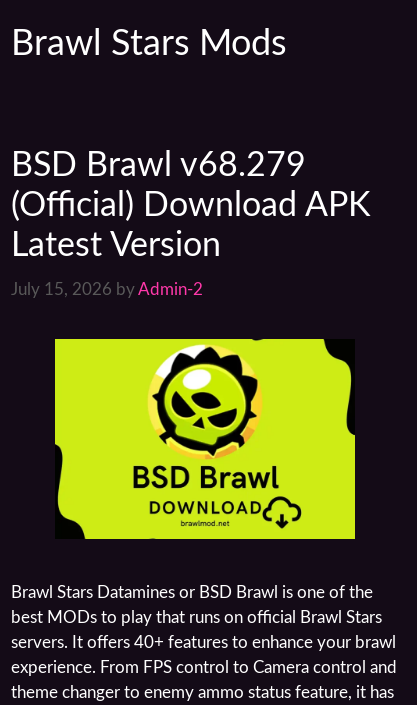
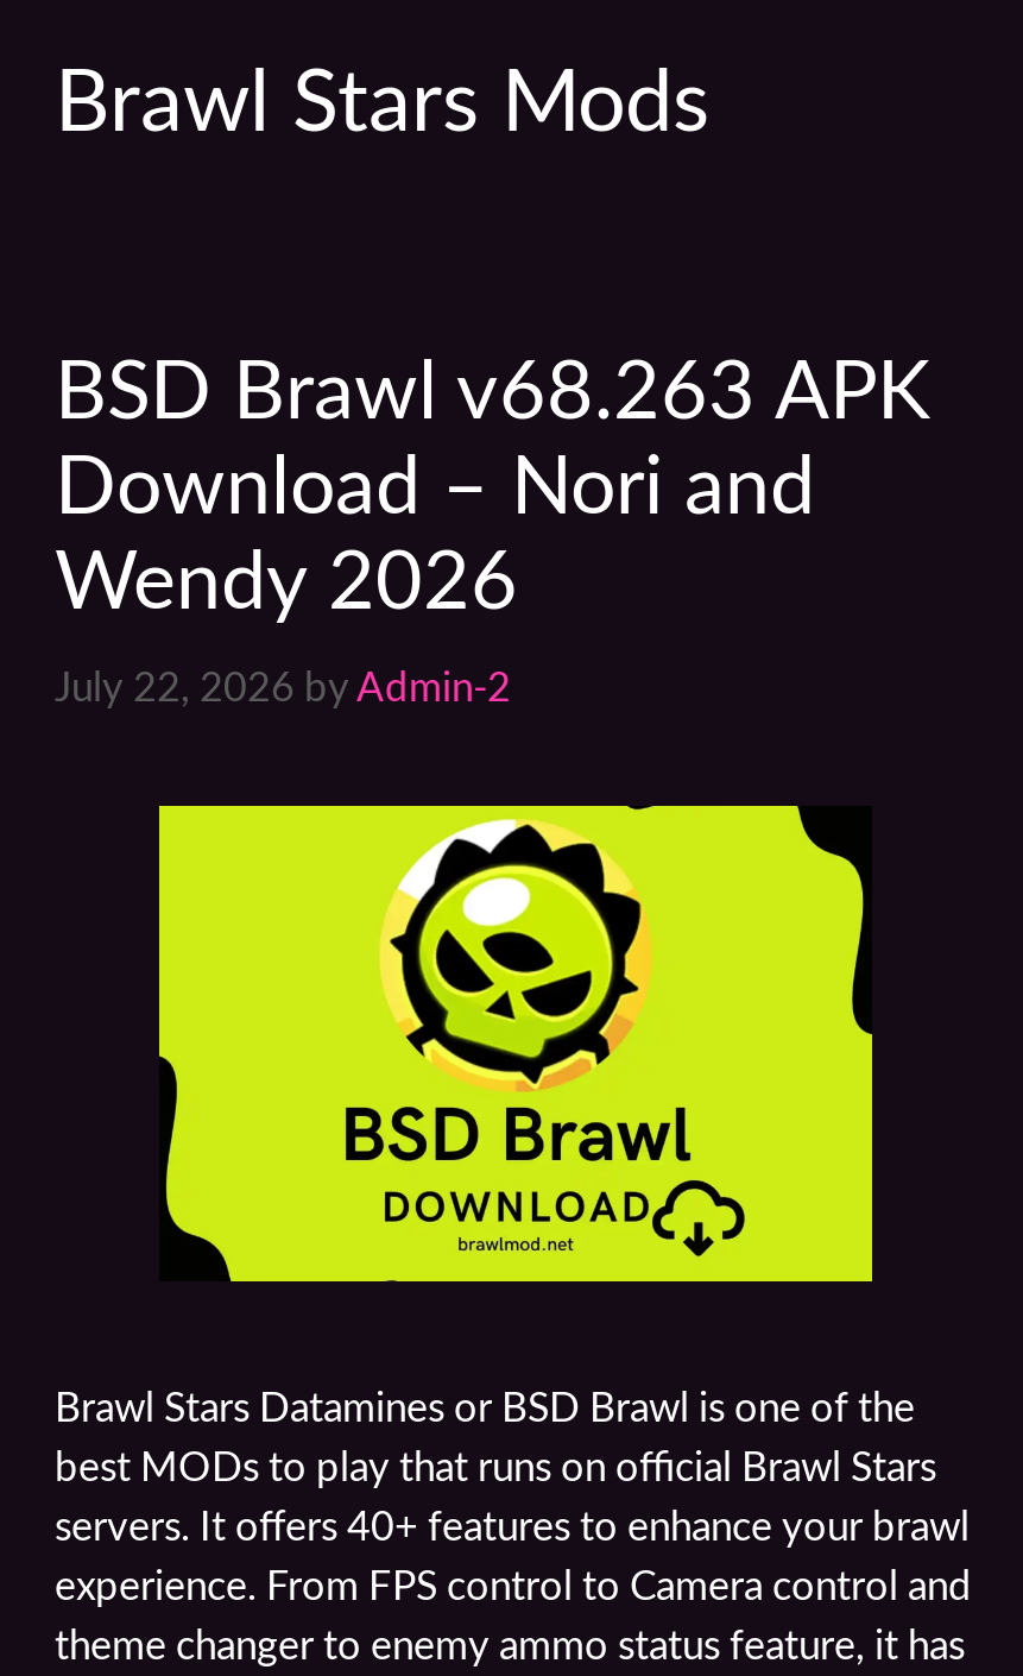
[11,149,371,263] BSD Brawl v68.279 | (Official) Download APK | Latest Version -> [55,354,932,625] BSD Brawl v68.263 APK | Download – Nori and | Wendy 2026
[11,280,203,297] July 15, 2026 by Admin-2 -> [55,667,511,707] July 22, 2026 by Admin-2

